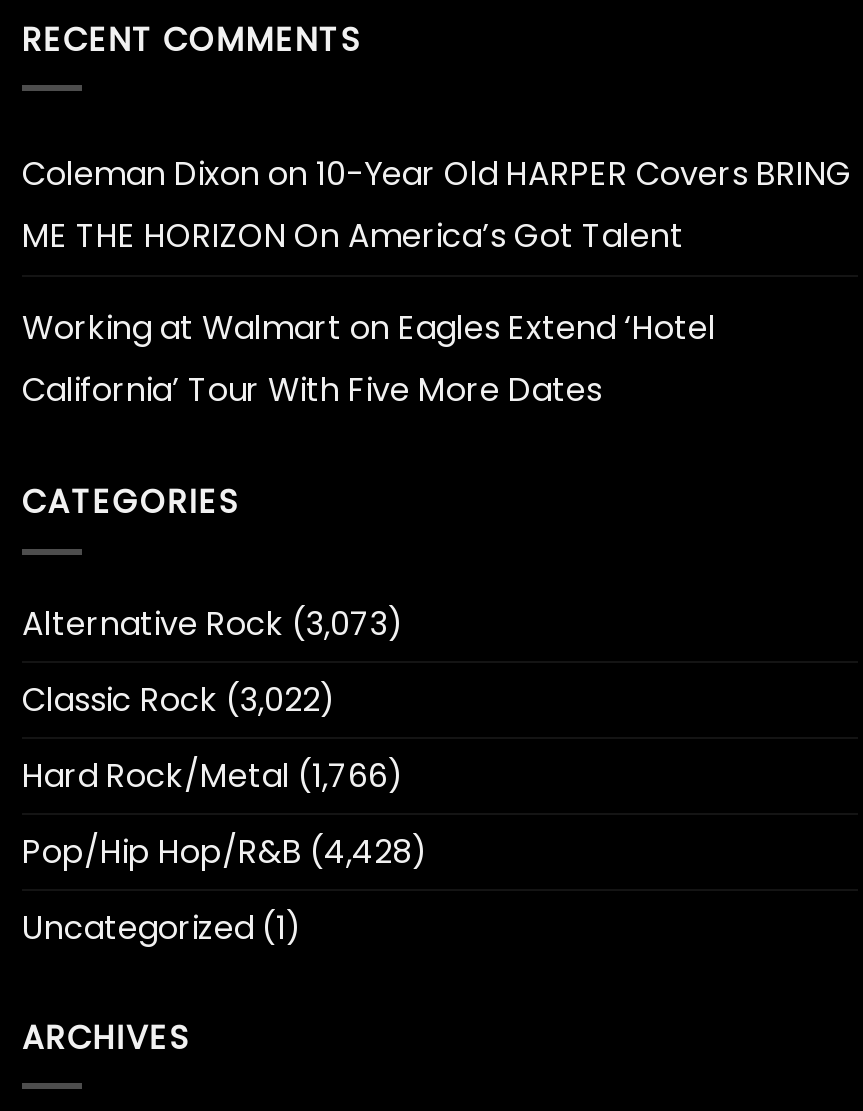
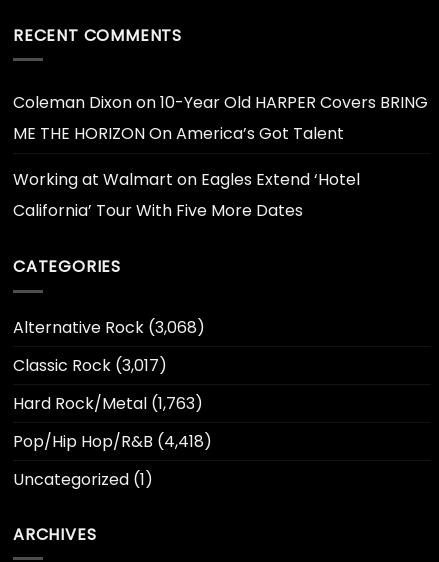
[22,601,404,647] Alternative Rock (3,073) -> [13,316,205,339] Alternative Rock (3,068)
[22,677,336,723] Classic Rock (3,022) -> [13,354,167,377] Classic Rock (3,017)
[22,753,404,799] Hard Rock/Metal (1,766) -> [13,392,203,415] Hard Rock/Metal (1,763)
[22,829,428,875] Pop/Hip Hop/R&B (4,428) -> [13,430,212,453] Pop/Hip Hop/R&B (4,418)

